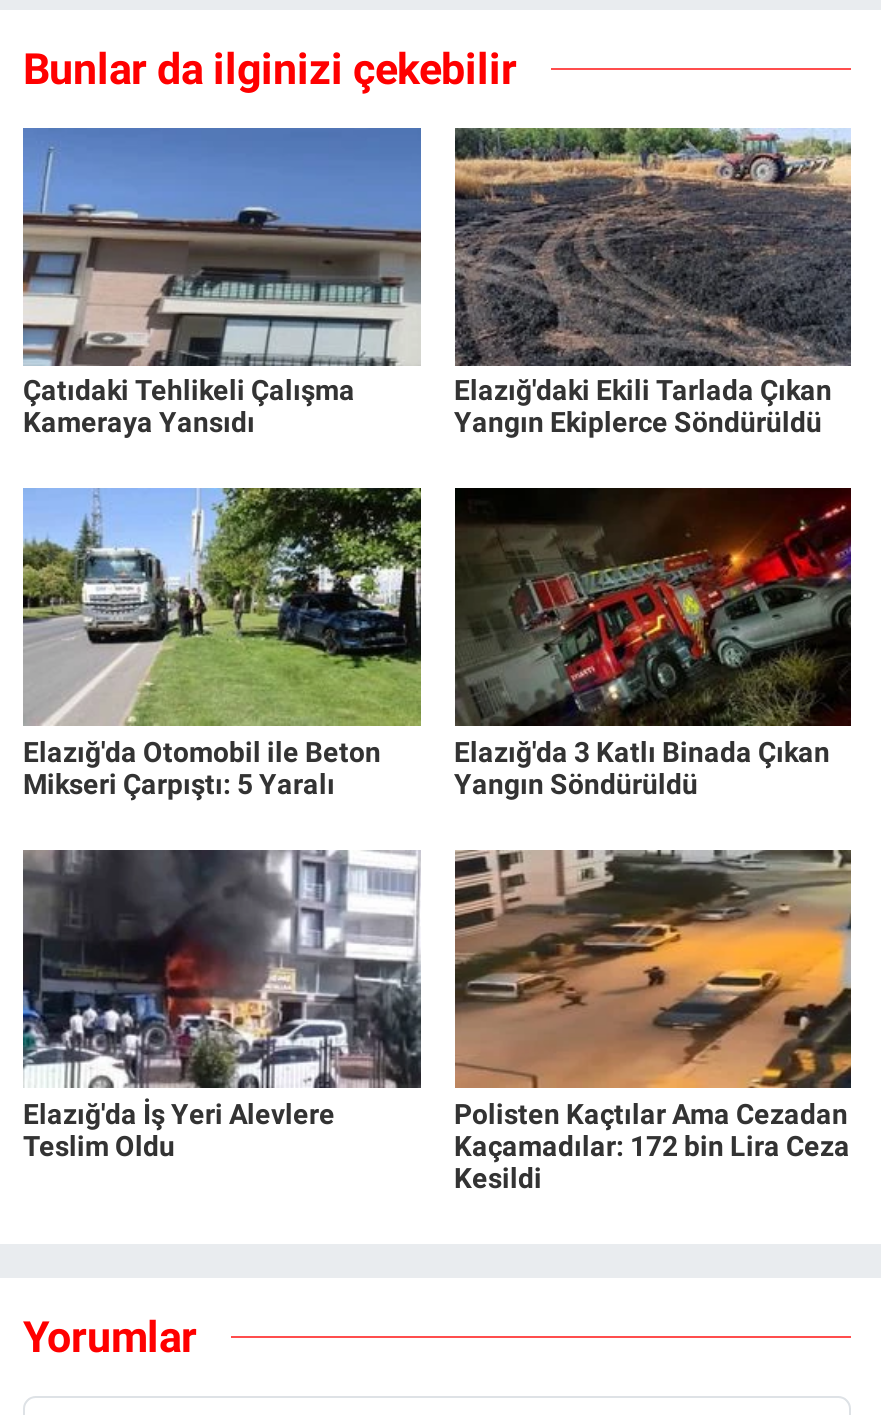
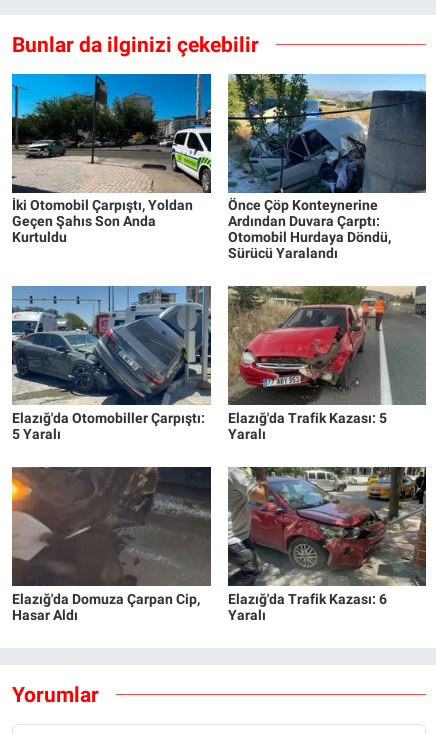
[23,128,423,438] [image] | Çatıdaki Tehlikeli Çalışma | Kameraya Yansıdı -> [12,74,212,245] [image] | İki Otomobil Çarpıştı, Yoldan | Geçen Şahıs Son Anda | Kurtuldu
[453,126,853,438] [image] | Elazığ'daki Ekili Tarlada Çıkan | Yangın Ekiplerce Söndürüldü -> [227,73,427,261] [image] | Önce Çöp Konteynerine | Ardından Duvara Çarptı: | Otomobil Hurdaya Döndü, | Sürücü Yaralandı
[21,486,423,799] [image] | Elazığ'da Otomobil ile Beton | Mikseri Çarpıştı: 5 Yaralı -> [11,270,212,442] [image] | Elazığ'da Otomobiller Çarpıştı: | 5 Yaralı
[453,486,853,799] [image] | Elazığ'da 3 Katlı Binada Çıkan | Yangın Söndürüldü -> [227,270,426,442] [image] | Elazığ'da Trafik Kazası: 5 | Yaralı
[21,848,421,1161] [image] | Elazığ'da İş Yeri Alevlere | Teslim Oldu -> [11,451,212,622] [image] | Elazığ'da Domuza Çarpan Cip, | Hasar Aldı
[454,848,853,1193] [image] | Polisten Kaçtılar Ama Cezadan | Kaçamadılar: 172 bin Lira Ceza | Kesildi -> [227,451,426,622] [image] | Elazığ'da Trafik Kazası: 6 | Yaralı

